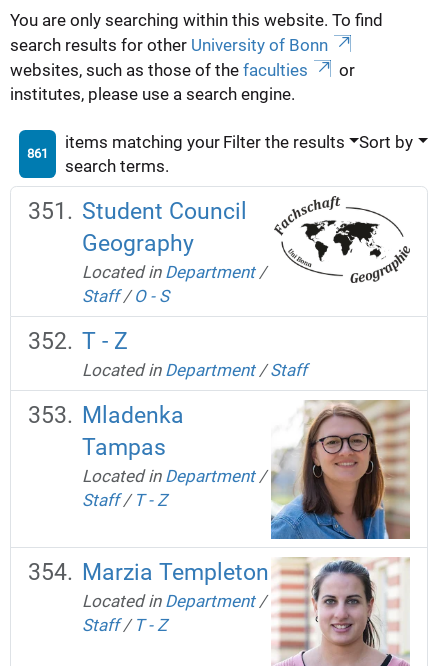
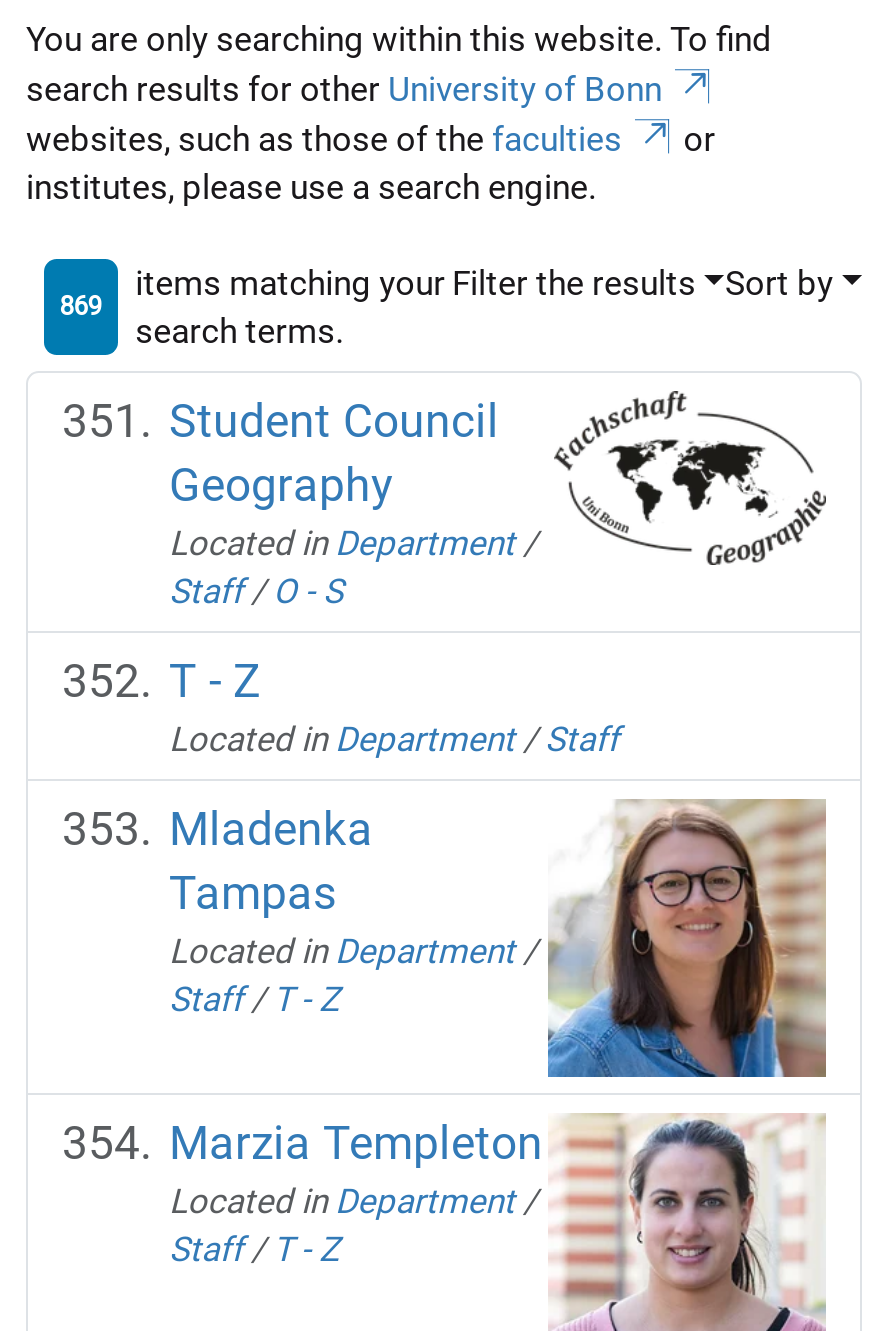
[27,146,48,161] 861 -> [60,291,102,321] 869

